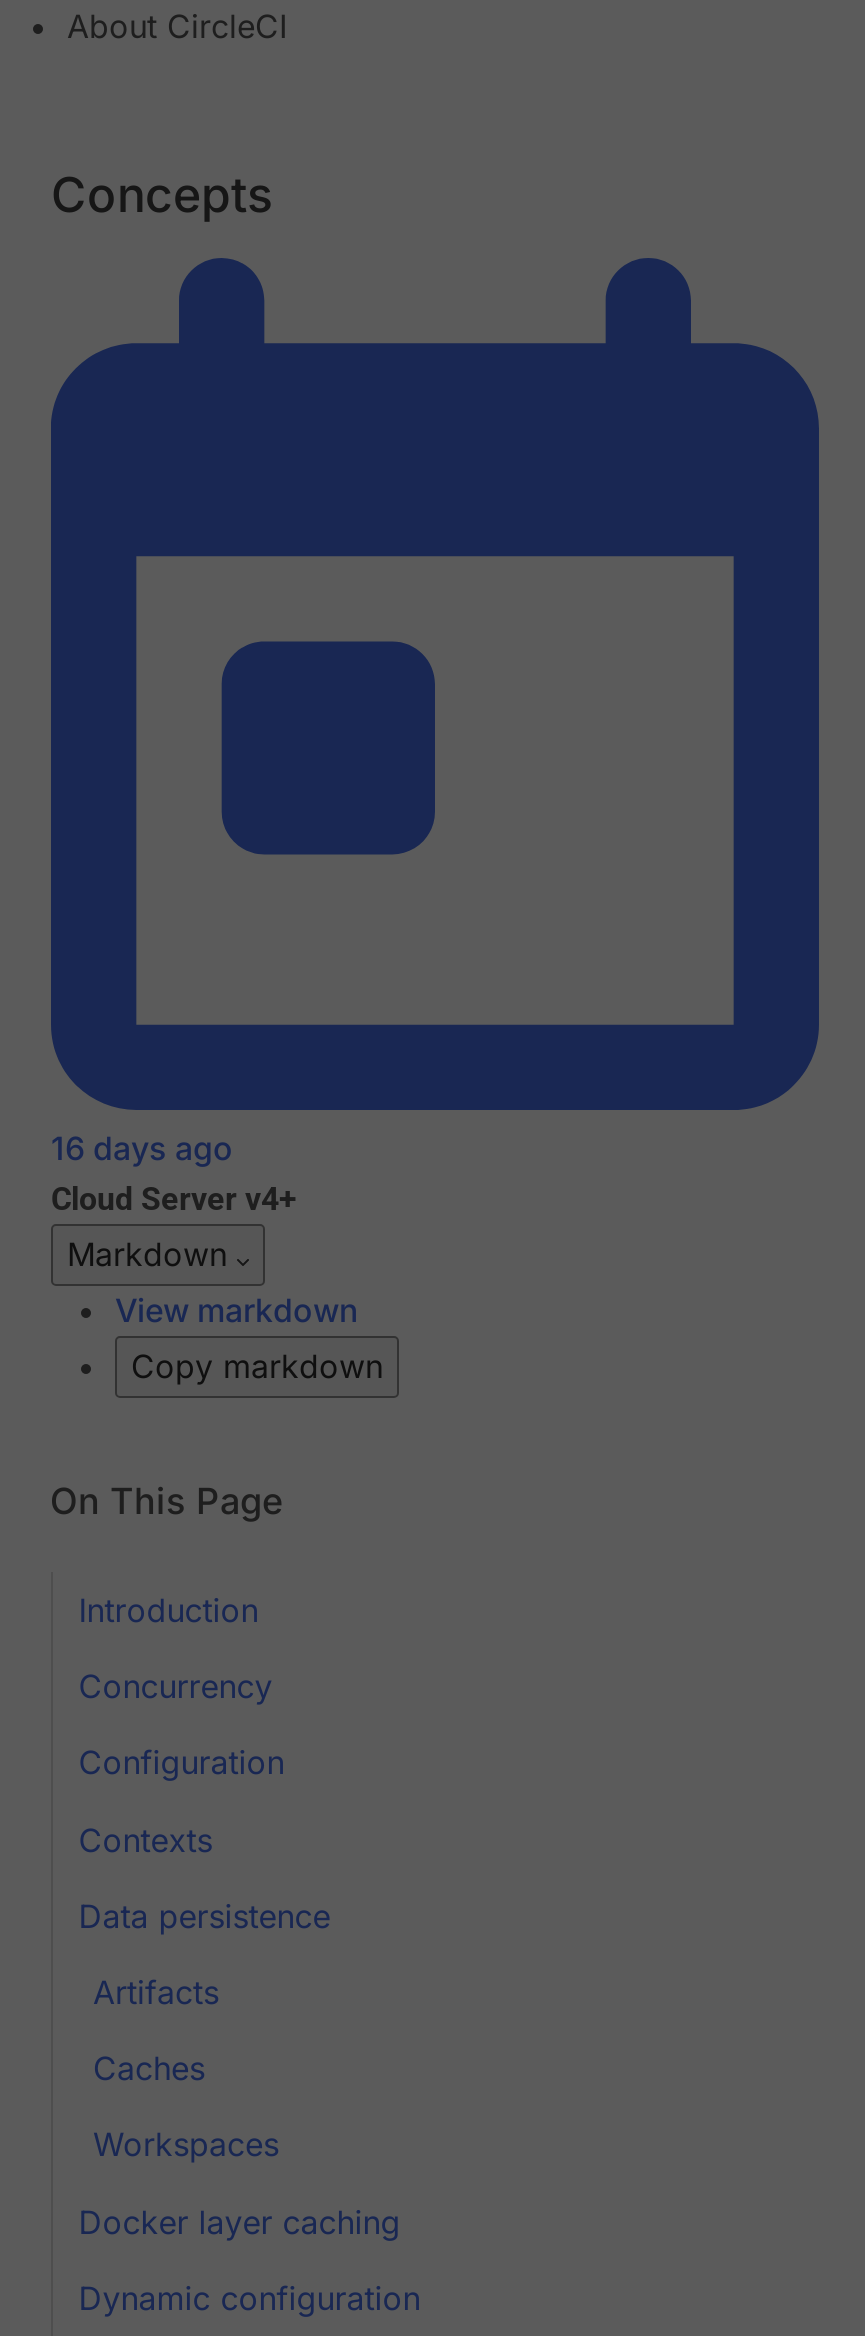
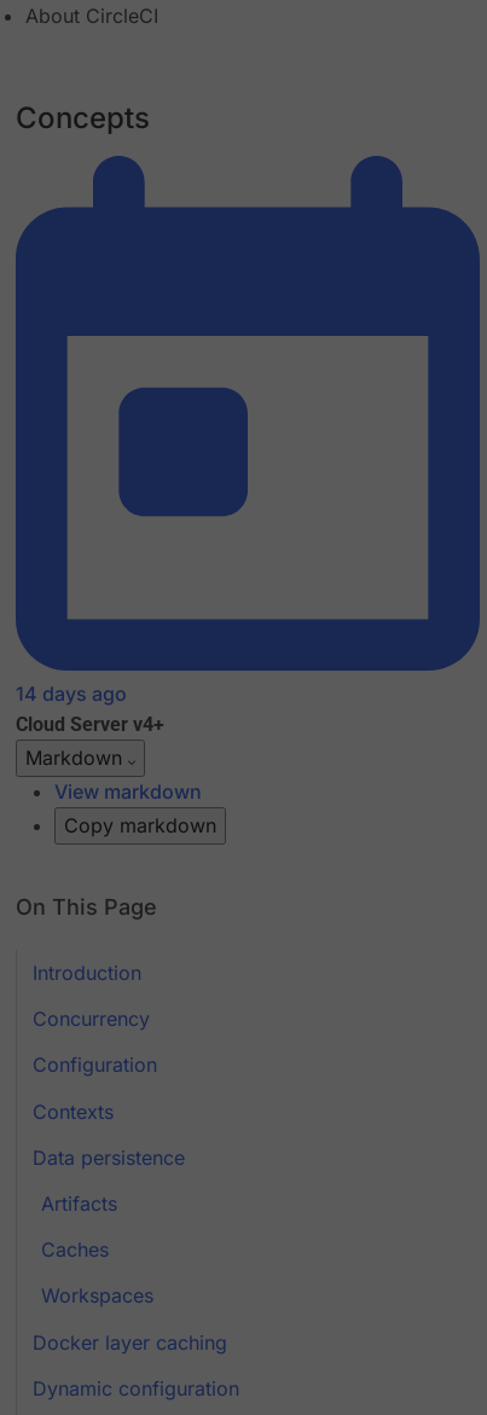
[51,1129,233,1169] 16 days ago -> [16,682,127,706] 14 days ago

